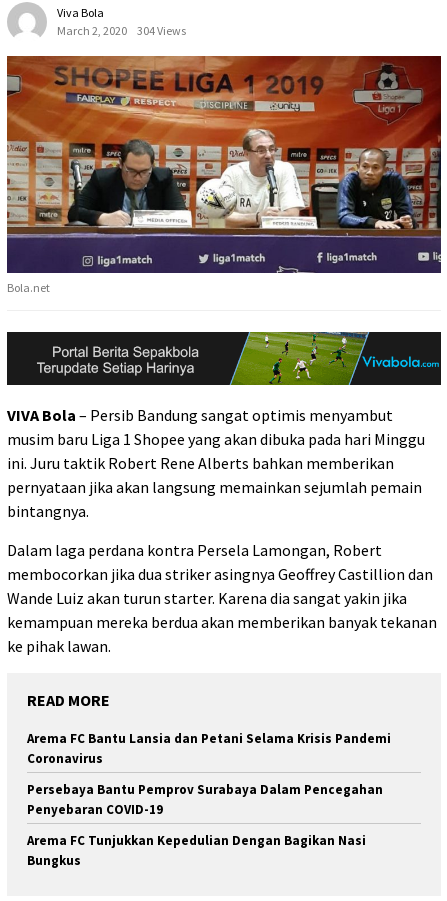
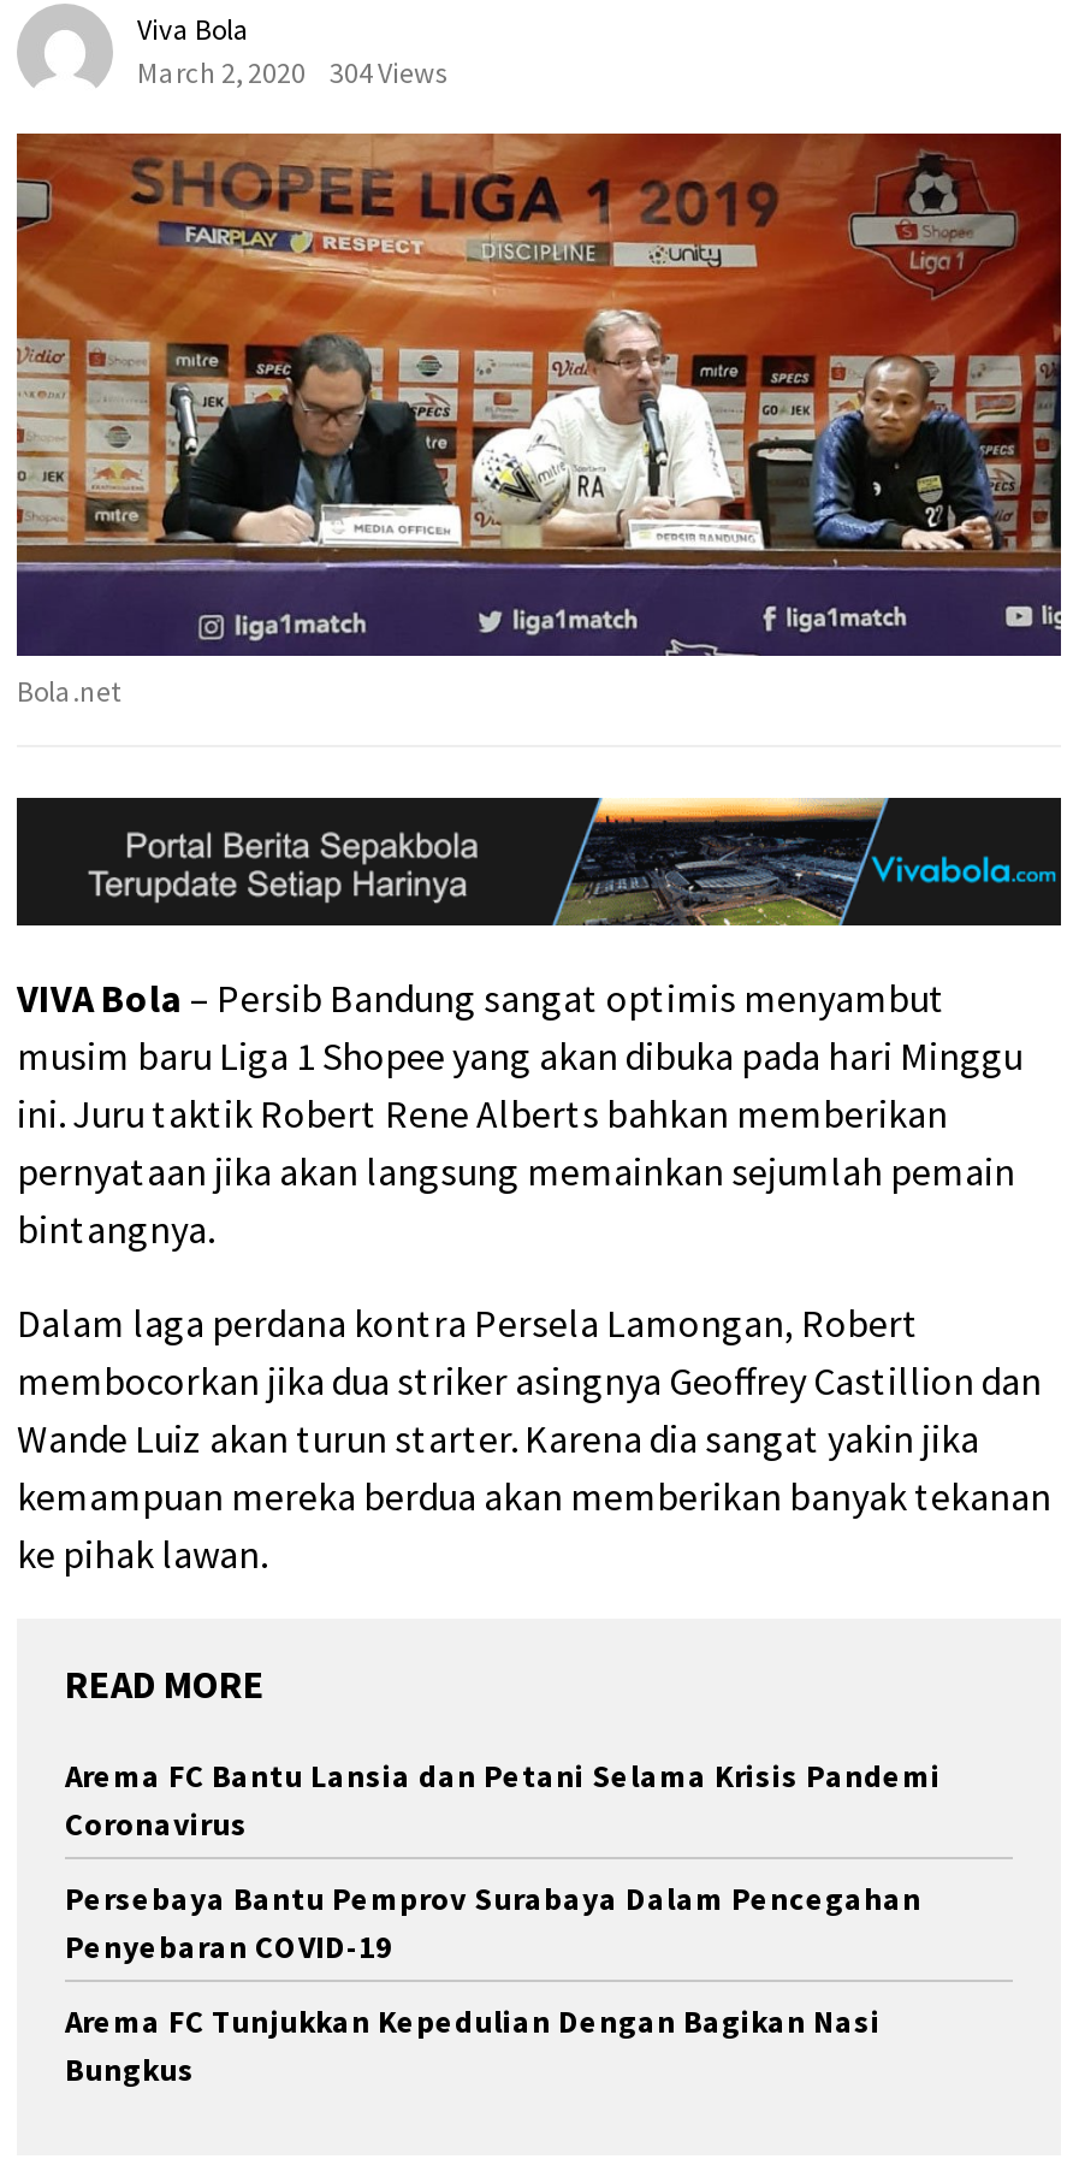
[233,331,366,385] [image] -> [563,798,883,925] [image]

